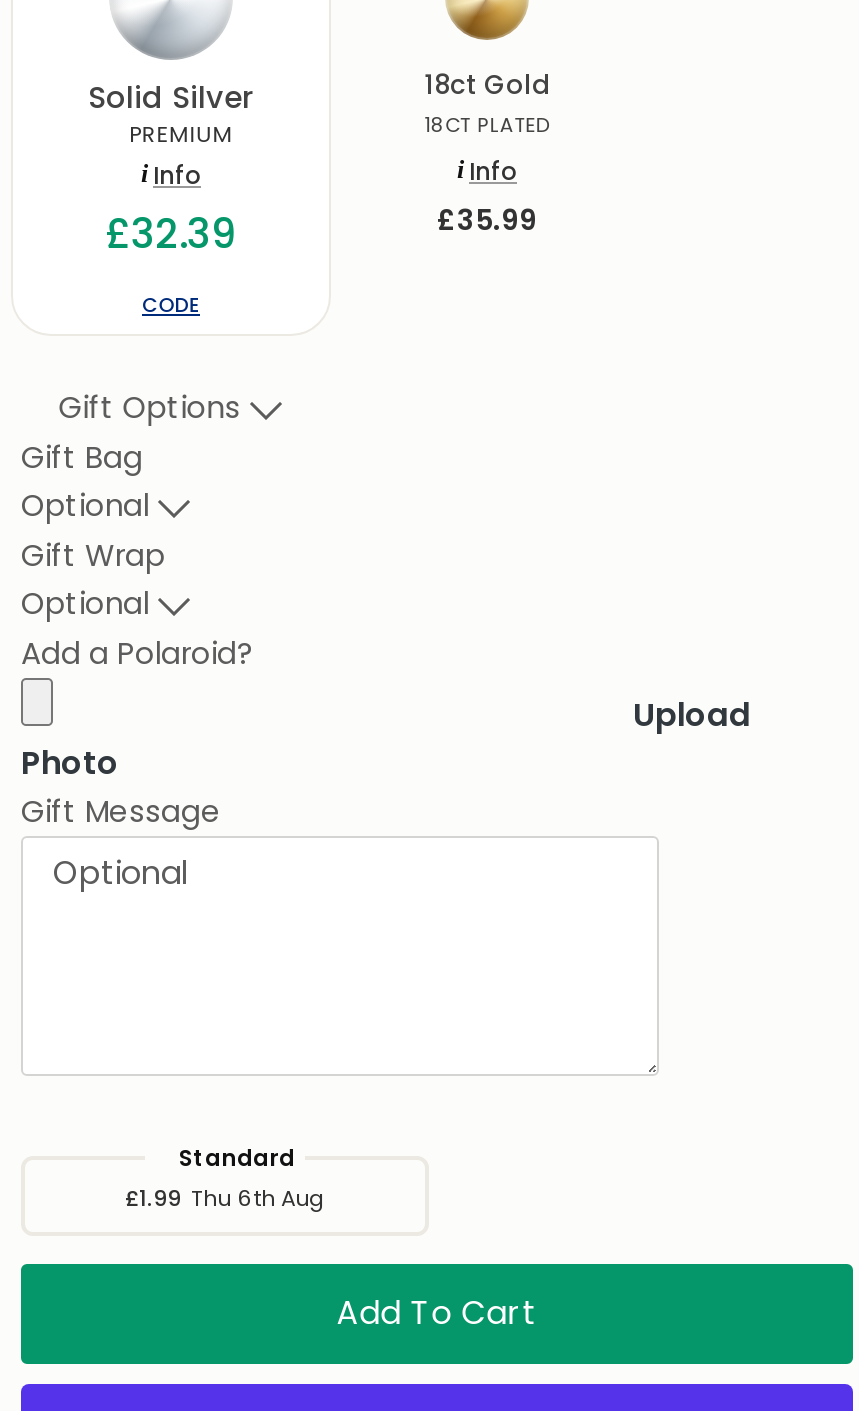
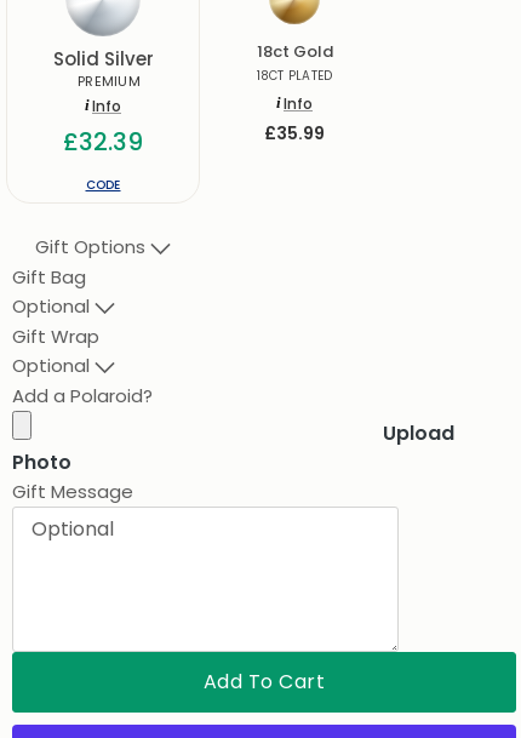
[125,1142,325,1213] Standard | £1.99 Thu 6th Aug -> none

